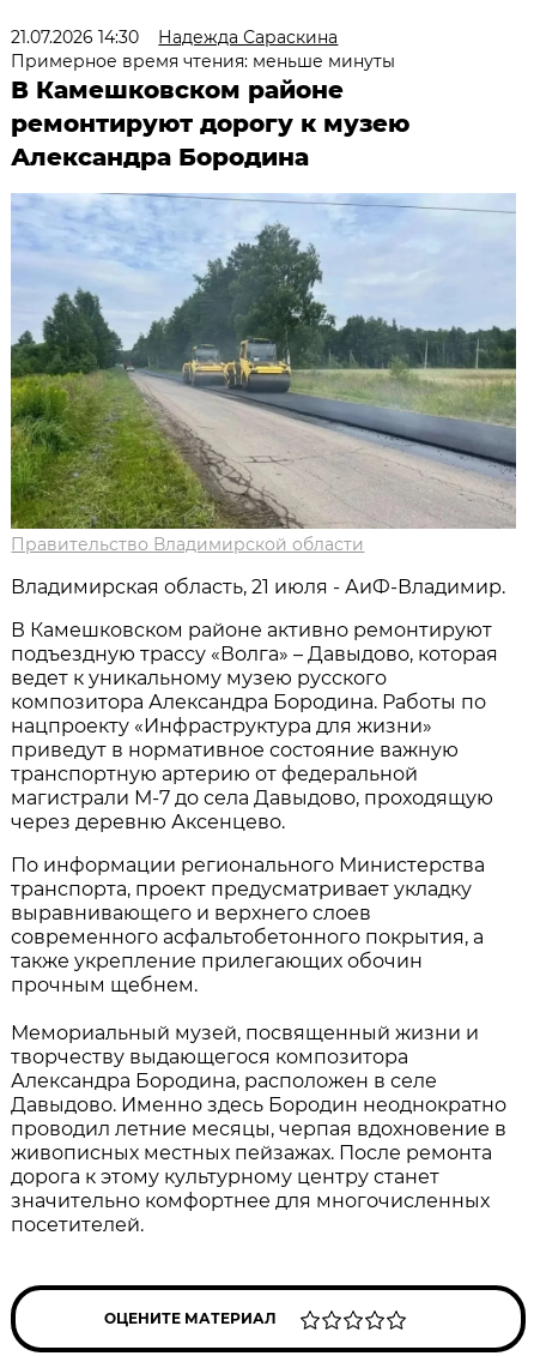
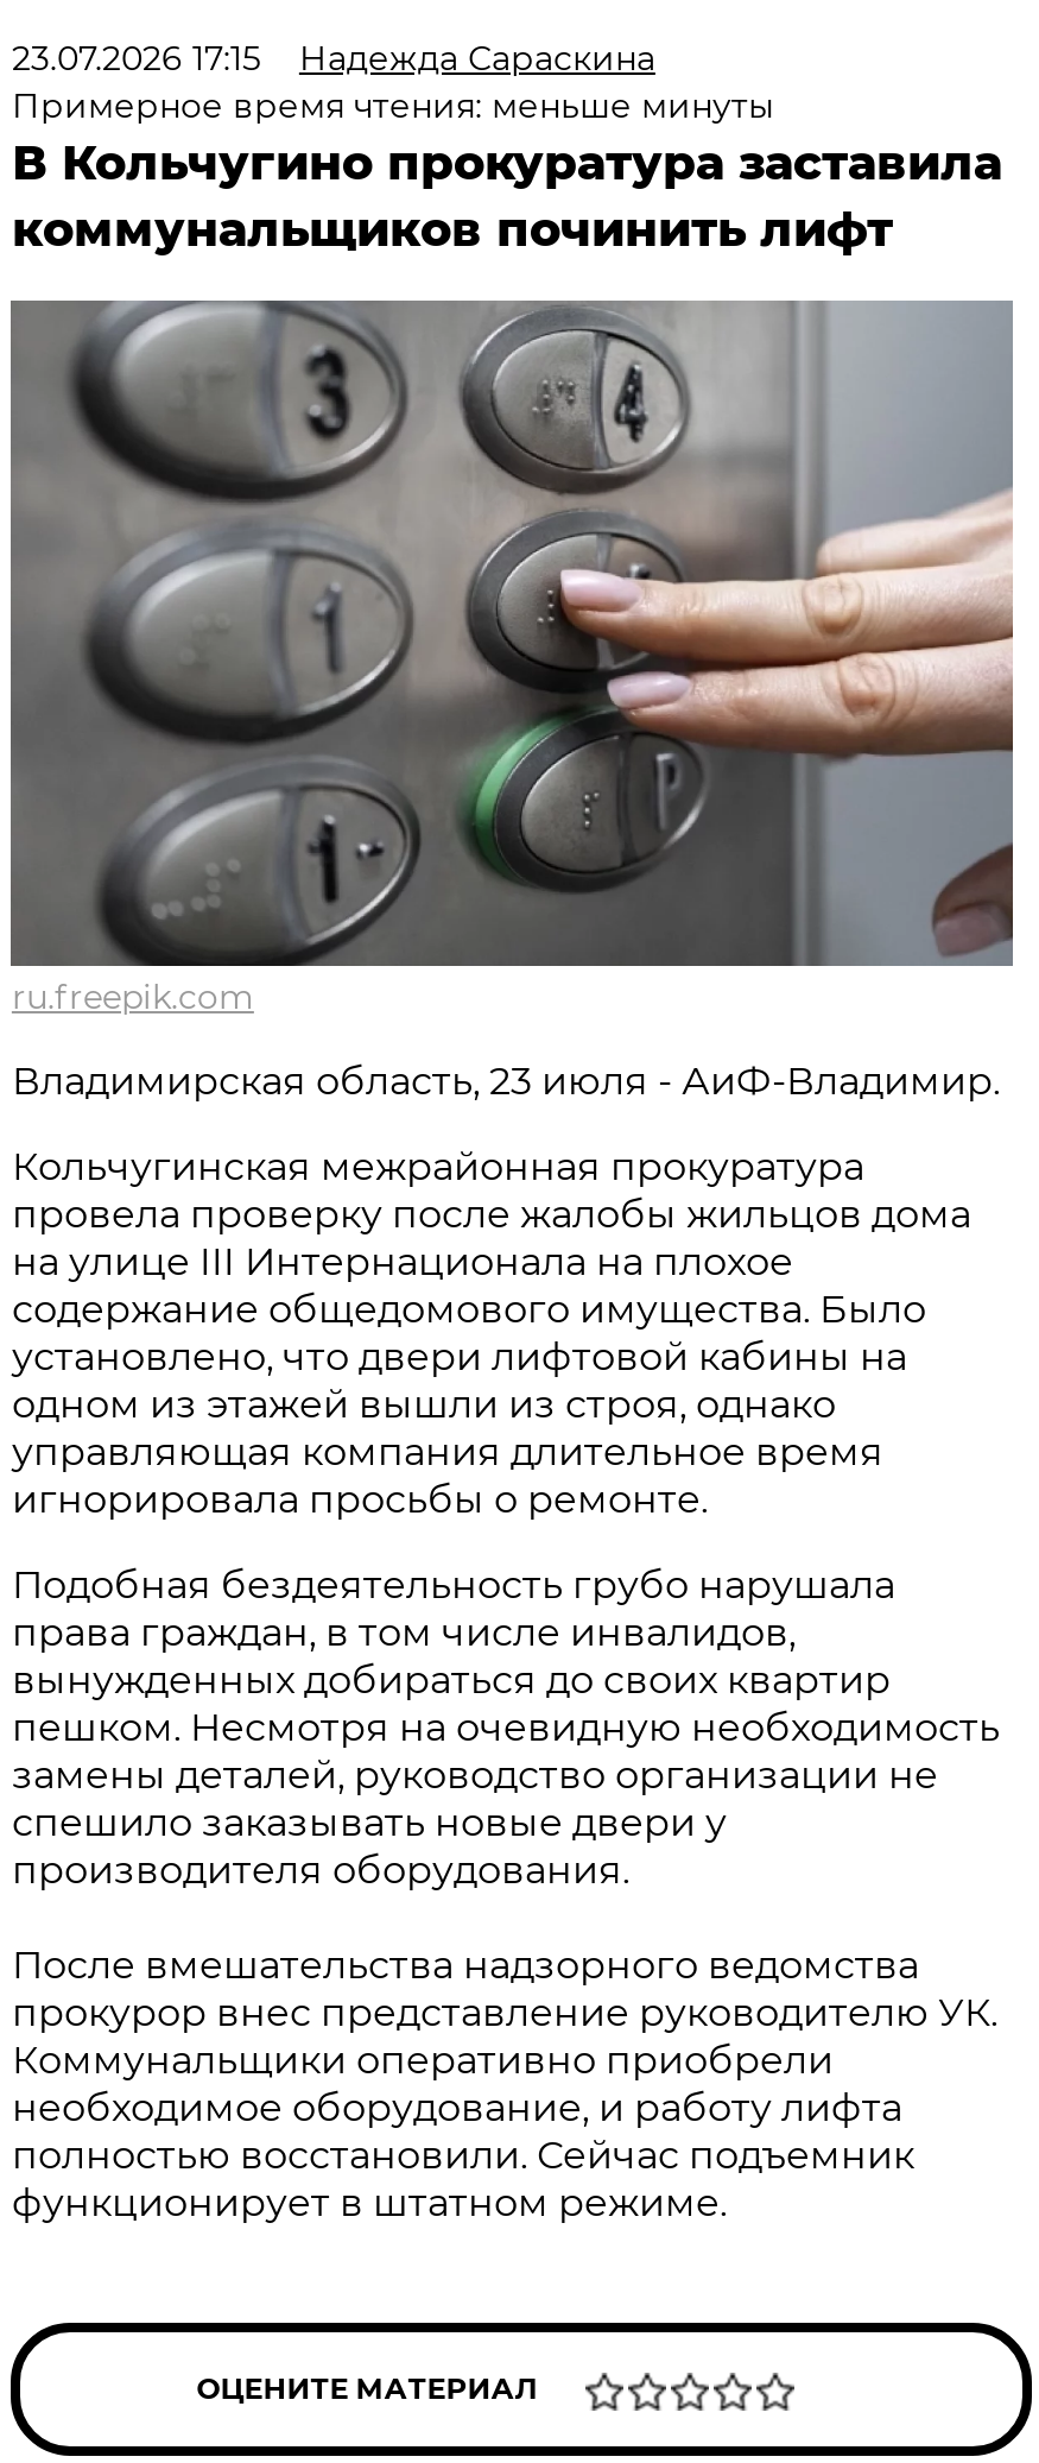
[11,26,338,48] 21.07.2026 14:30 Надежда Сараскина -> [12,37,655,80] 23.07.2026 17:15 Надежда Сараскина
[11,76,410,171] В Камешковском районе | ремонтируют дорогу к музею | Александра Бородина -> [12,134,1002,258] В Кольчугино прокуратура заставила | коммунальщиков починить лифт
[11,219,517,555] [image] | Правительство Владимирской области -> [11,298,1015,1018] [image] | ru.freepik.com
[11,575,506,598] Владимирская область, 21 июля - АиФ-Владимир. -> [12,1059,1000,1104] Владимирская область, 23 июля - АиФ-Владимир.
[11,619,499,833] В Камешковском районе активно ремонтируют | подъездную трассу «Волга» – Давыдово, которая | ведет к уникальному музею русского | композитора Александра Бородина. Работы по | нацпроекту «Инфраструктура для жизни» | приведут в нормативное состояние важную | транспортную артерию от федеральной | магистрали М-7 до села Давыдово, проходящую | через деревню Аксенцево. -> [12,1144,971,1522] Кольчугинская межрайонная прокуратура | провела проверку после жалобы жильцов дома | на улице III Интернационала на плохое | содержание общедомового имущества. Было | установлено, что двери лифтовой кабины на | одном из этажей вышли из строя, однако | управляющая компания длительное время | игнорировала просьбы о ремонте.
[11,854,485,996] По информации регионального Министерства | транспорта, проект предусматривает укладку | выравнивающего и верхнего слоев | современного асфальтобетонного покрытия, а | также укрепление прилегающих обочин | прочным щебнем. -> [12,1562,1000,1893] Подобная бездеятельность грубо нарушала | права граждан, в том числе инвалидов, | вынужденных добираться до своих квартир | пешком. Несмотря на очевидную необходимость | замены деталей, руководство организации не | спешило заказывать новые двери у | производителя оборудования.
[11,1021,507,1236] Мемориальный музей, посвященный жизни и | творчеству выдающегося композитора | Александра Бородина, расположен в селе | Давыдово. Именно здесь Бородин неоднократно | проводил летние месяцы, черпая вдохновение в | живописных местных пейзажах. После ремонта | дорога к этому культурному центру станет | значительно комфортнее для многочисленных | посетителей. -> [12,1943,997,2225] После вмешательства надзорного ведомства | прокурор внес представление руководителю УК. | Коммунальщики оперативно приобрели | необходимое оборудование, и работу лифта | полностью восстановили. Сейчас подъемник | функционирует в штатном режиме.

